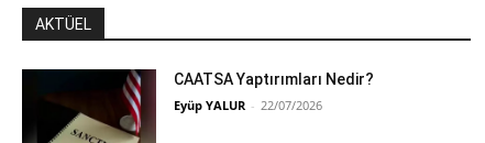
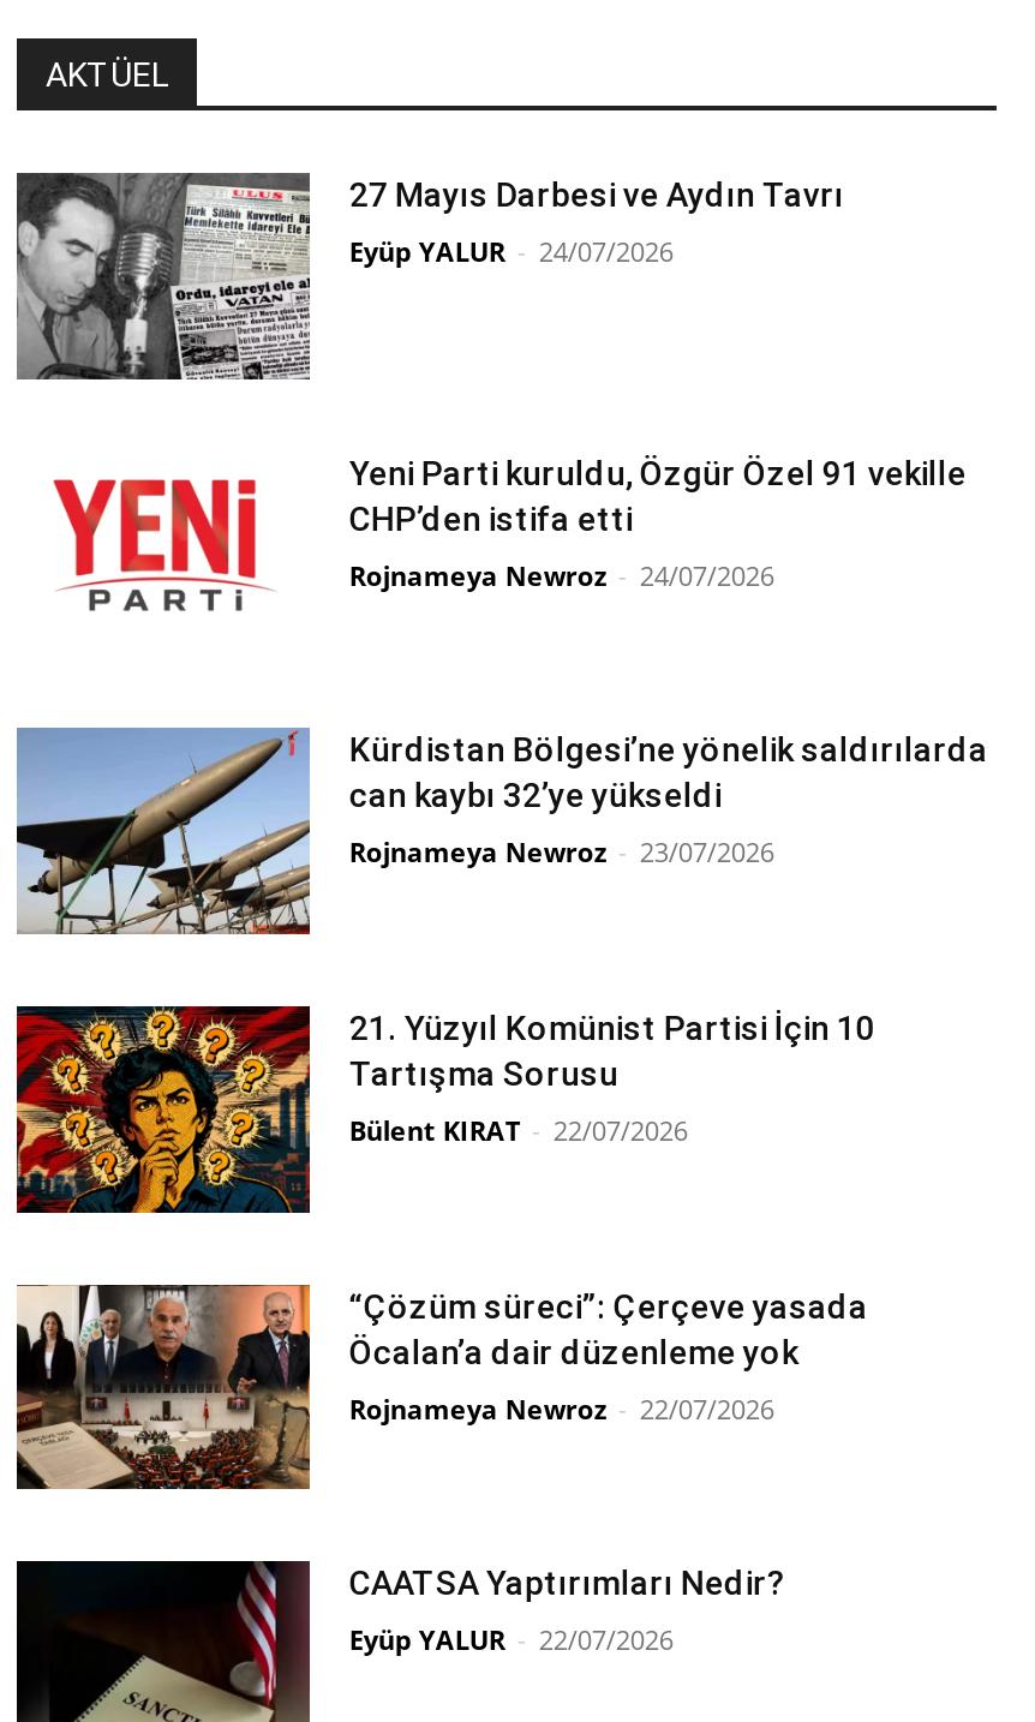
none -> [14,1003,875,1214] [image] | 21. Yüzyıl Komünist Partisi İçin 10 | Tartışma Sorusu | Bülent KIRAT - 22/07/2026
none -> [14,1281,868,1497] [image] | “Çözüm süreci”: Çerçeve yasada | Öcalan’a dair düzenleme yok | Rojnameya Newroz - 22/07/2026
none -> [17,172,844,383] [image] | 27 Mayıs Darbesi ve Aydın Tavrı | Eyüp YALUR - 24/07/2026
none -> [17,724,988,935] [image] | Kürdistan Bölgesi’ne yönelik saldırılarda | can kaybı 32’ye yükseldi | Rojnameya Newroz - 23/07/2026
none -> [53,453,966,611] [image] | Yeni Parti kuruldu, Özgür Özel 91 vekille | CHP’den istifa etti | Rojnameya Newroz - 24/07/2026

